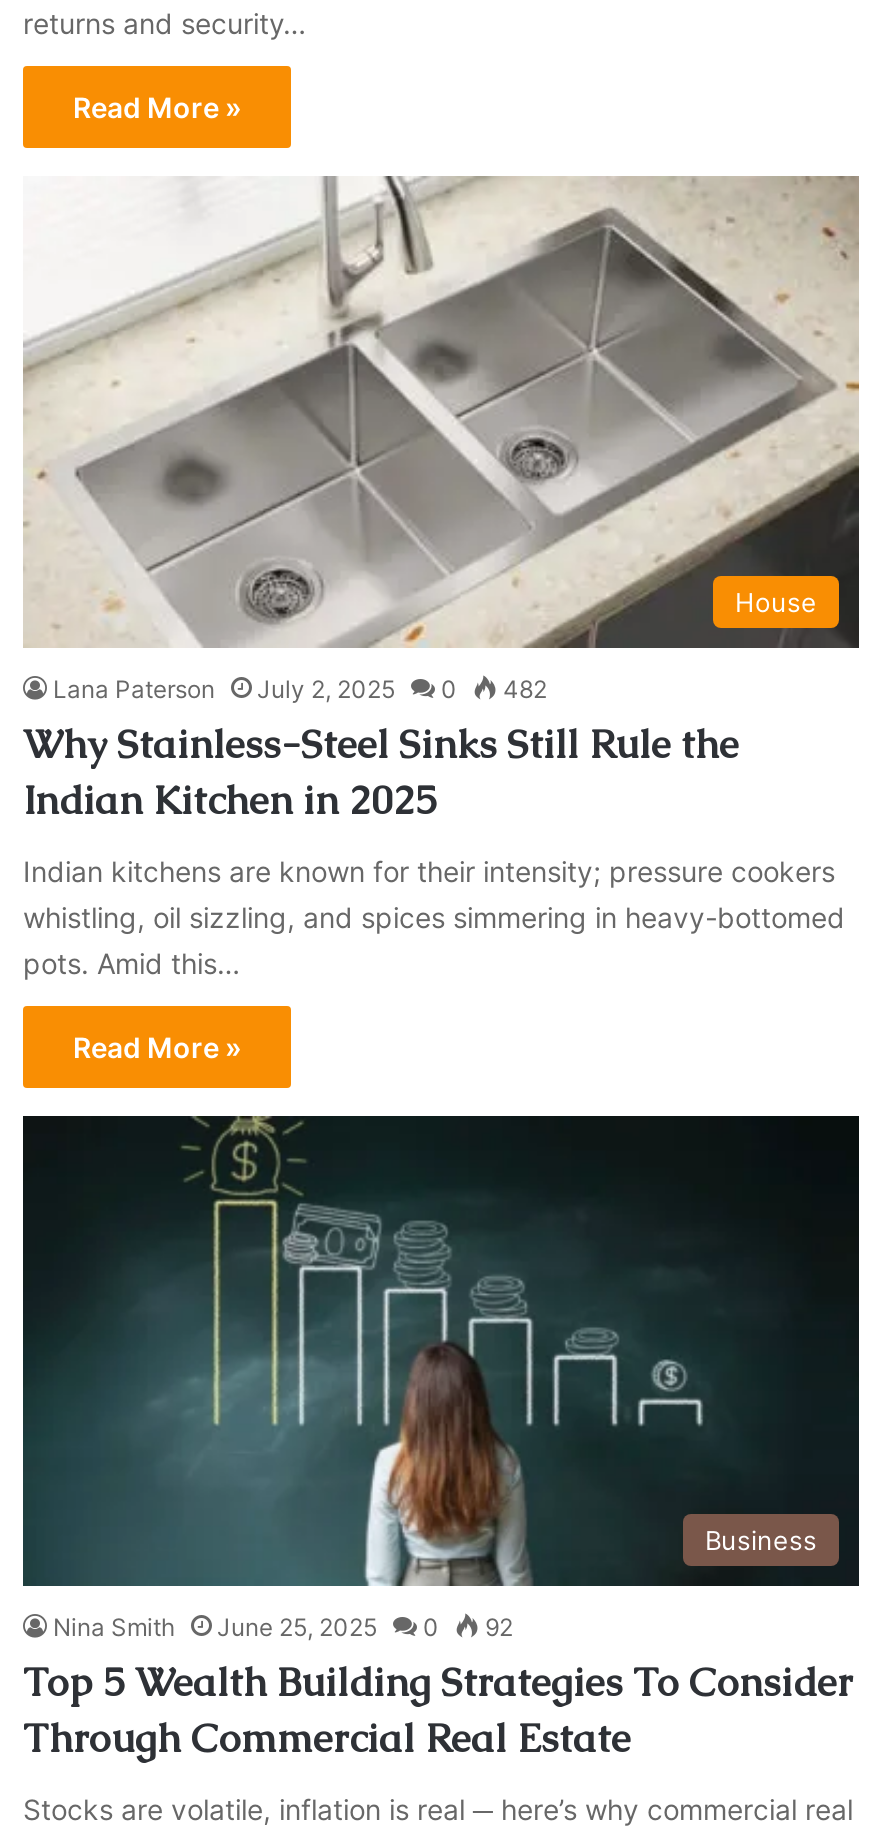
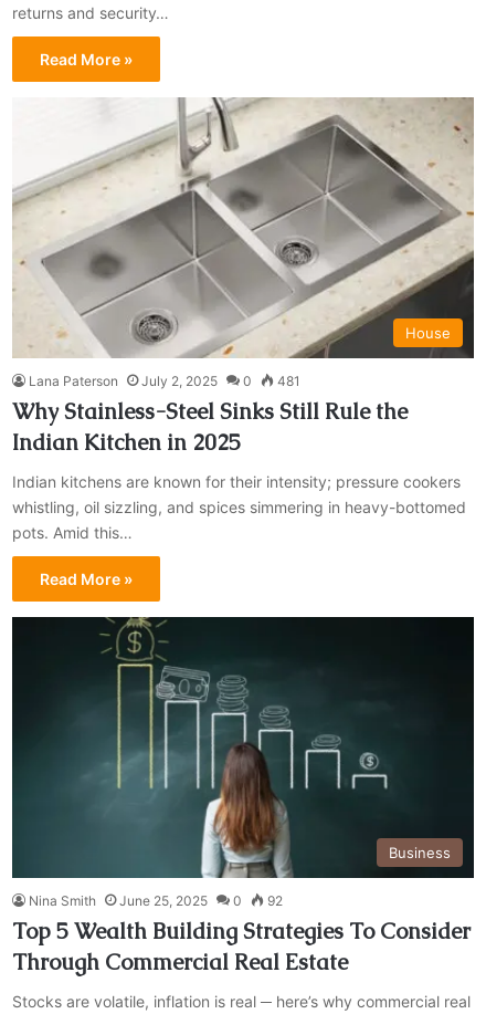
[53,673,547,703] Lana Paterson July 2, 2025 0 482 -> [29,372,300,389] Lana Paterson July 2, 2025 0 481

